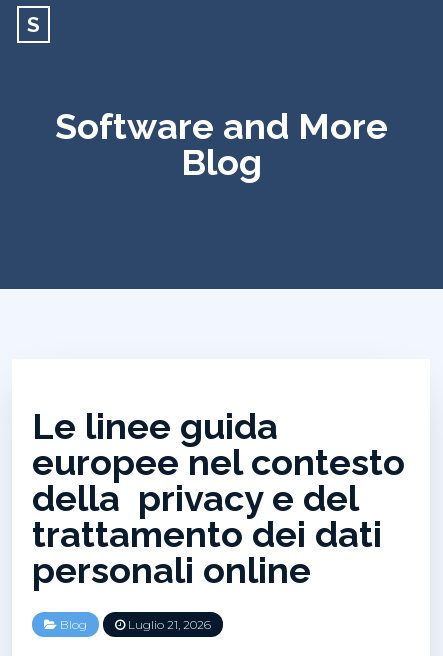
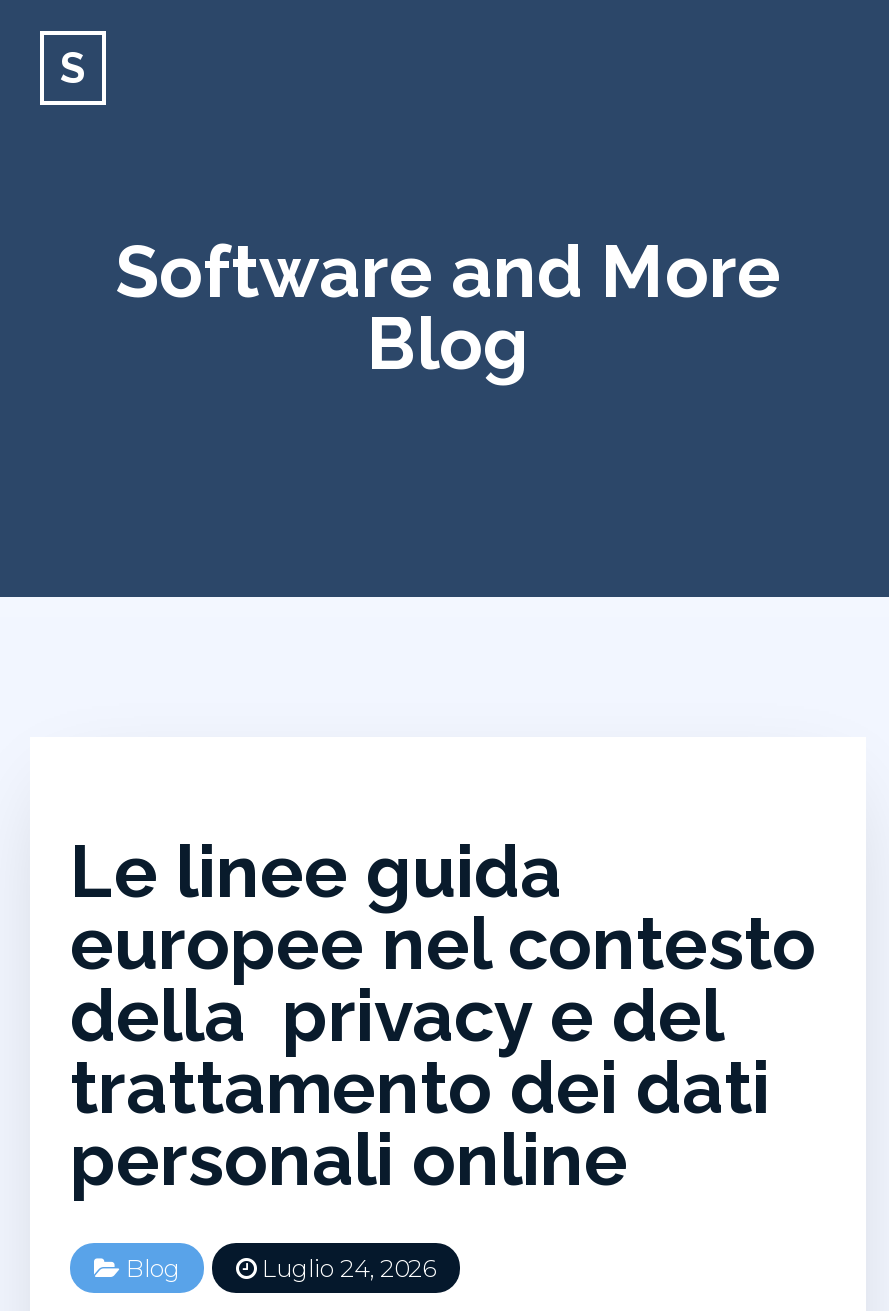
[125,617,211,632] Luglio 21, 2026 -> [256,1254,436,1284] Luglio 24, 2026

